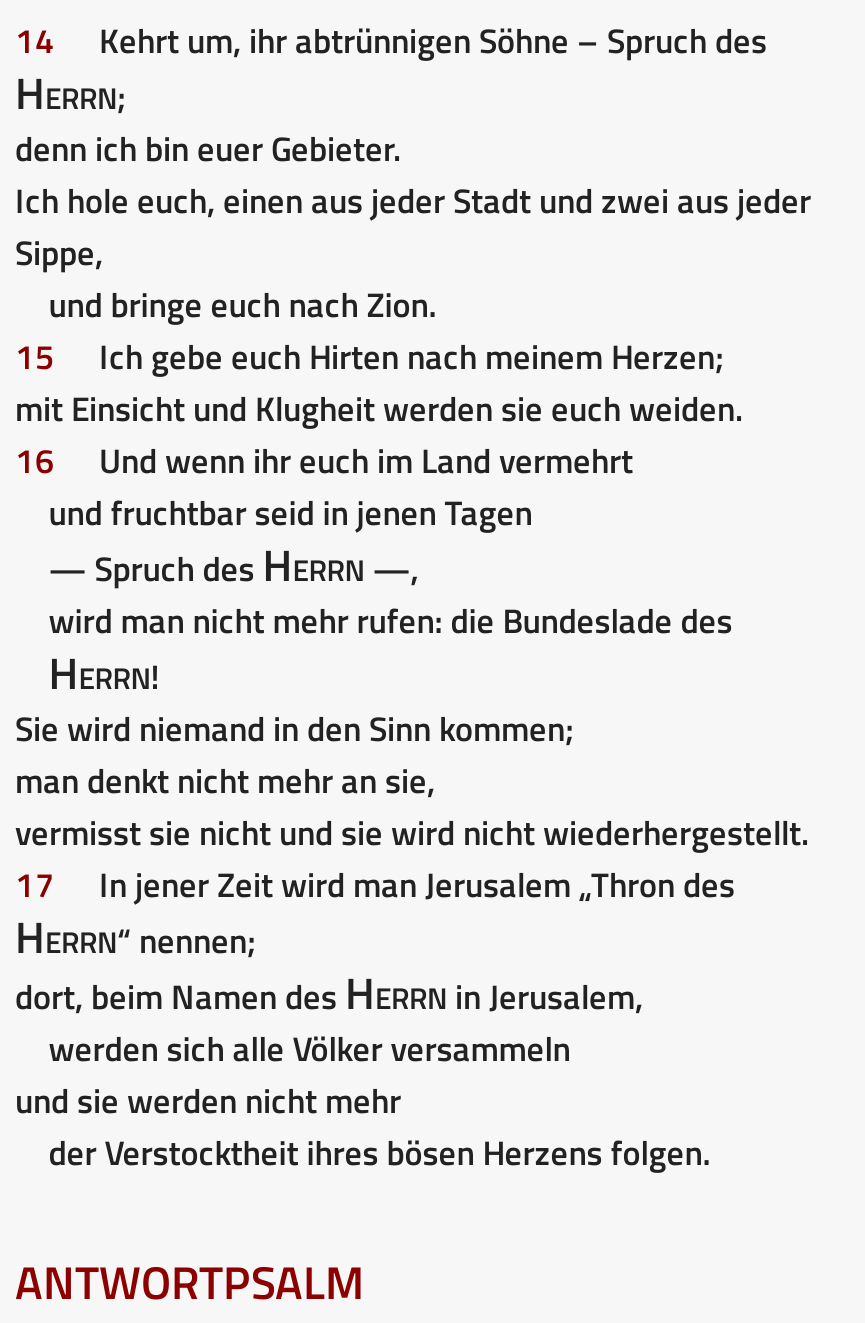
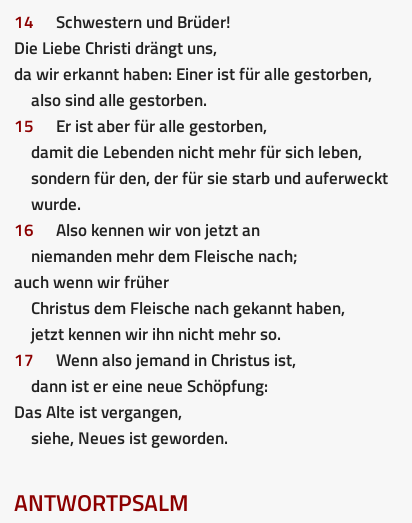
[15,15,811,331] Kehrt um, ihr abtrünnigen Söhne – Spruch des | Herrn; | denn ich bin euer Gebieter. | Ich hole euch, einen aus jeder Stadt und zwei aus jeder | Sippe, | und bringe euch nach Zion. -> [14,9,372,113] Schwestern und Brüder! | Die Liebe Christi drängt uns, | da wir erkannt haben: Einer ist für alle gestorben, | also sind alle gestorben.
[15,331,743,435] Ich gebe euch Hirten nach meinem Herzen; | mit Einsicht und Klugheit werden sie euch weiden. -> [31,113,388,217] Er ist aber für alle gestorben, | damit die Lebenden nicht mehr für sich leben, | sondern für den, der für sie starb und auferweckt | wurde.
[15,435,809,859] Und wenn ihr euch im Land vermehrt | und fruchtbar seid in jenen Tagen | — Spruch des Herrn—, | wird man nicht mehr rufen: die Bundeslade des | Herrn! | Sie wird niemand in den Sinn kommen; | man denkt nicht mehr an sie, | vermisst sie nicht und sie wird nicht wiederhergestellt. -> [14,217,345,347] Also kennen wir von jetzt an | niemanden mehr dem Fleische nach; | auch wenn wir früher | Christus dem Fleische nach gekannt haben, | jetzt kennen wir ihn nicht mehr so.
[15,859,735,1179] In jener Zeit wird man Jerusalem „Thron des | Herrn“ nennen; | dort, beim Namen des Herrn in Jerusalem, | werden sich alle Völker versammeln | und sie werden nicht mehr | der Verstocktheit ihres bösen Herzens folgen. -> [14,347,296,451] Wenn also jemand in Christus ist, | dann ist er eine neue Schöpfung: | Das Alte ist vergangen, | siehe, Neues ist geworden.

